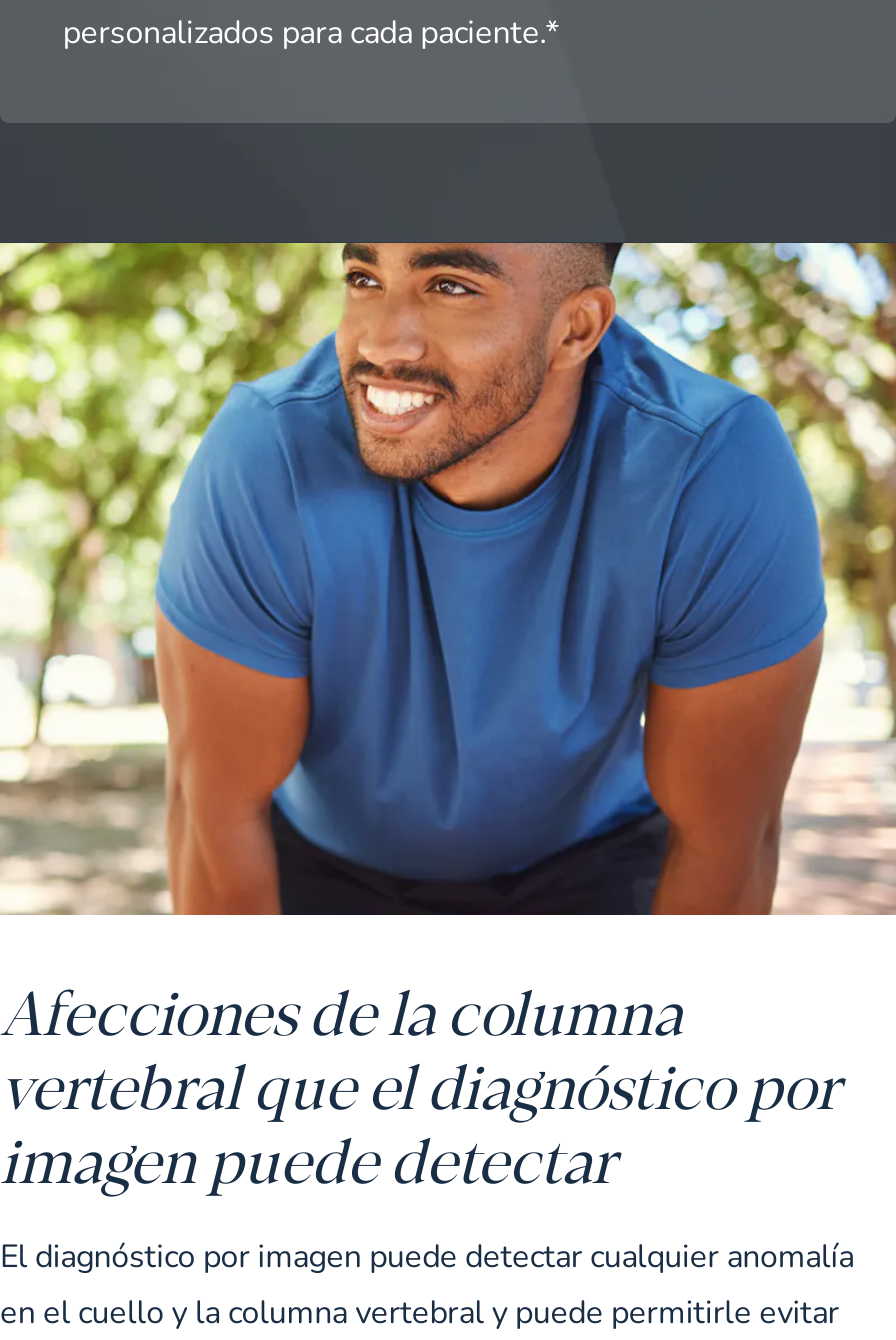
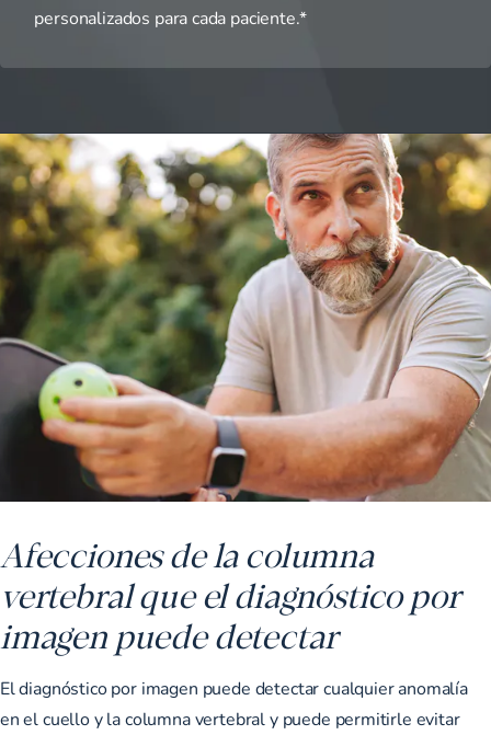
[6,241,890,917] [image] -> [3,133,488,503] [image]

